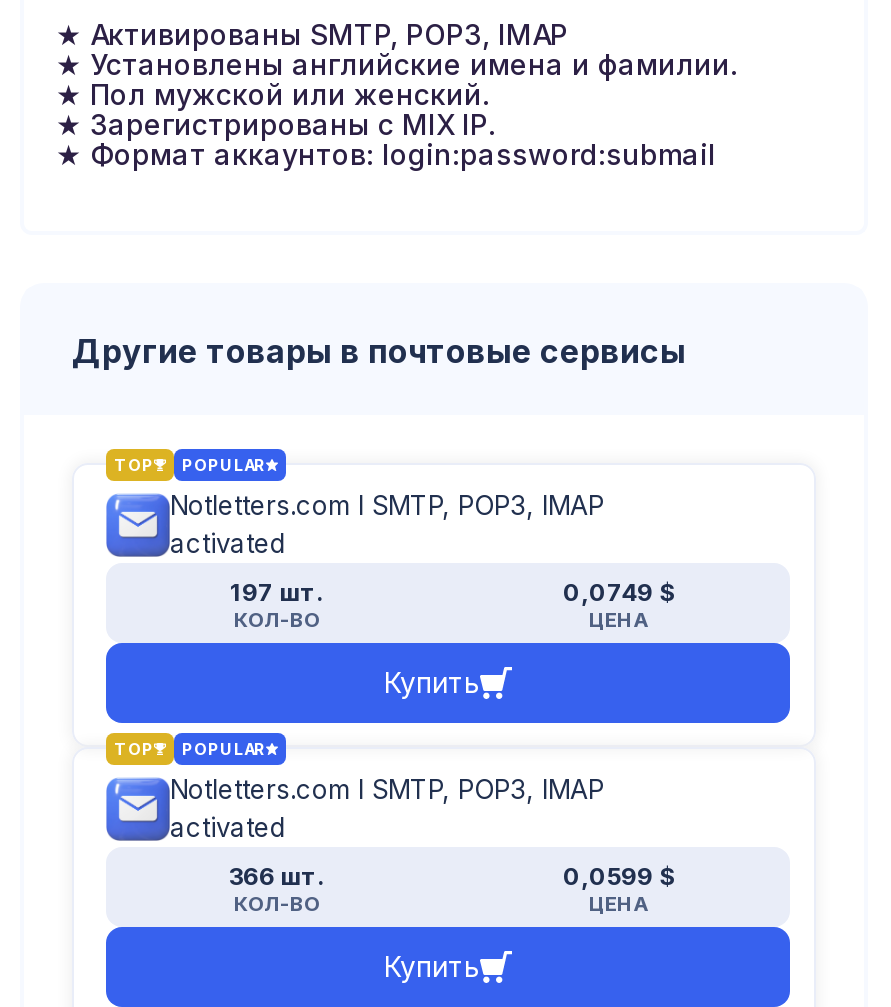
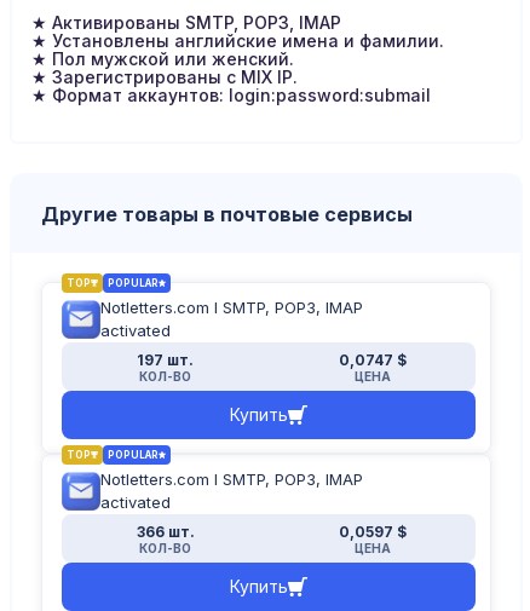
[563,577,675,607] 0,0749 $ -> [338,351,406,369] 0,0747 $
[563,861,675,891] 0,0599 $ -> [338,523,406,541] 0,0597 $

